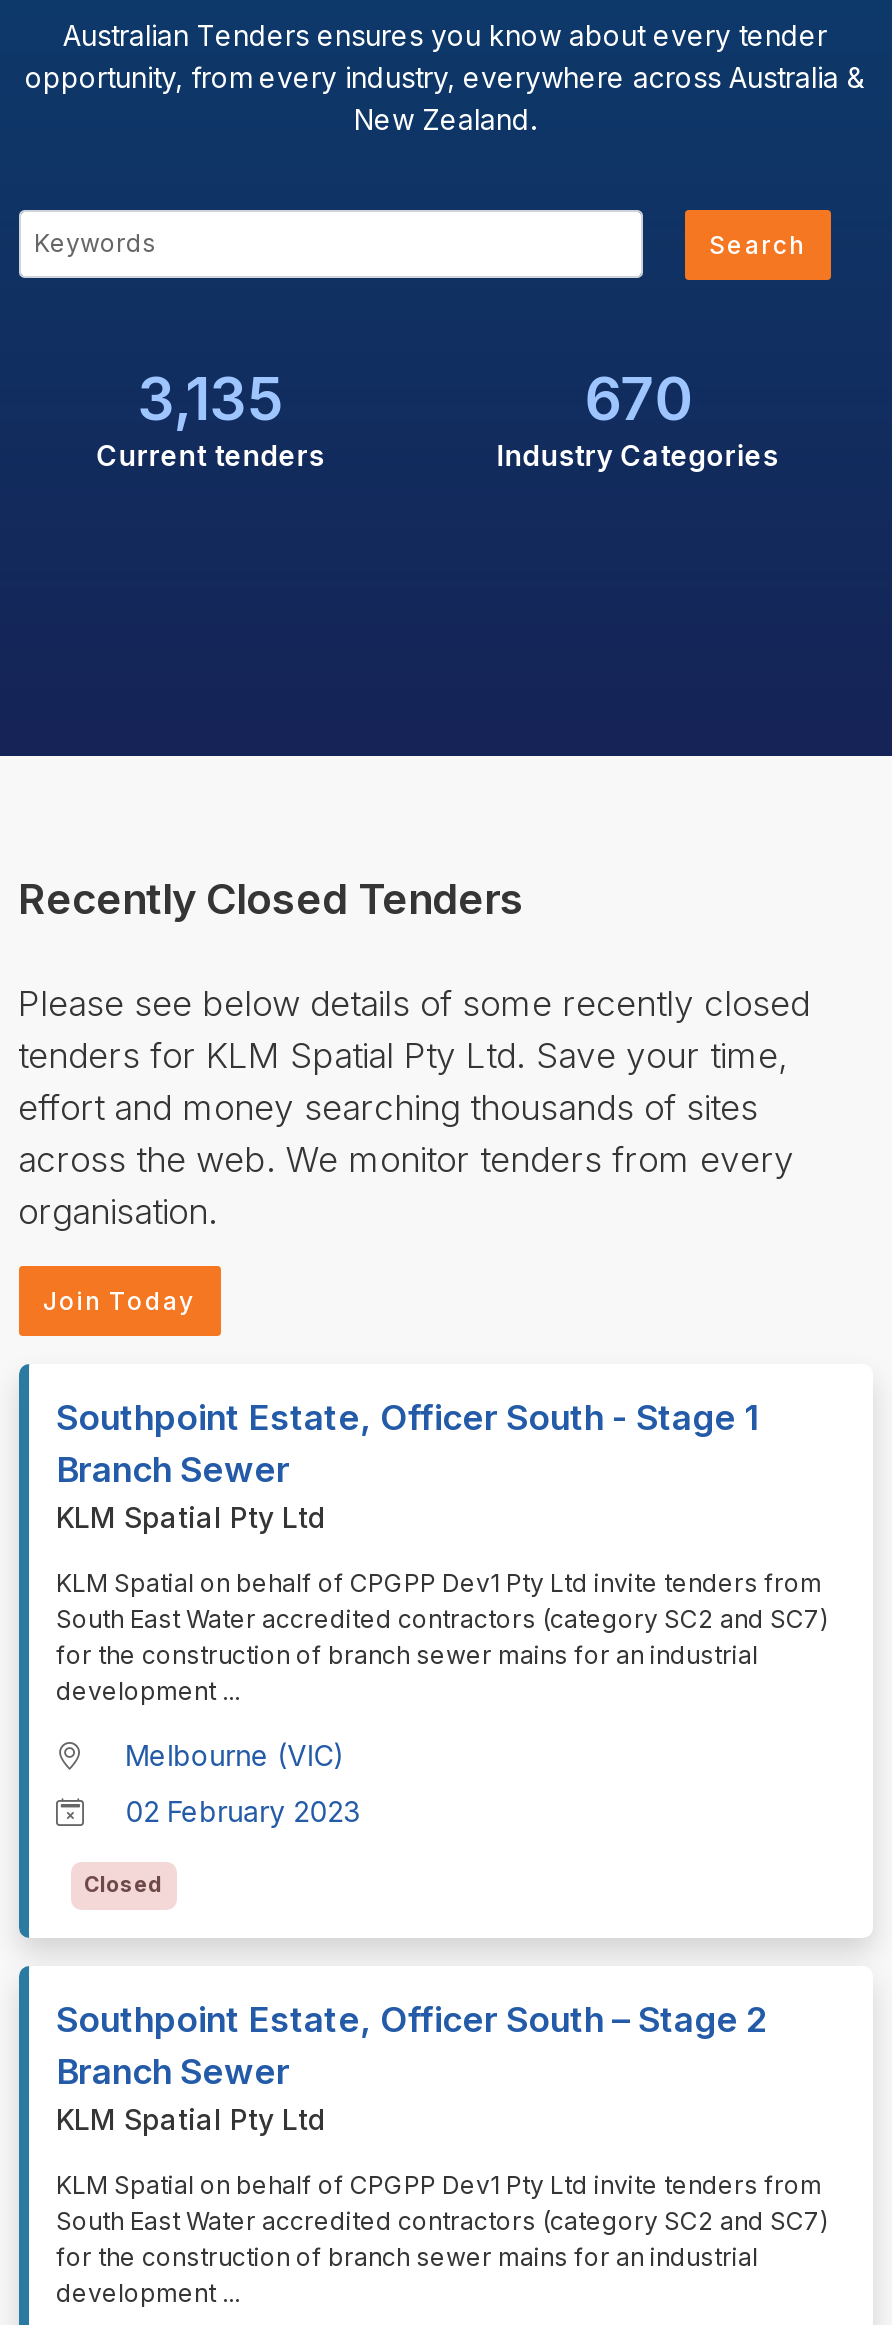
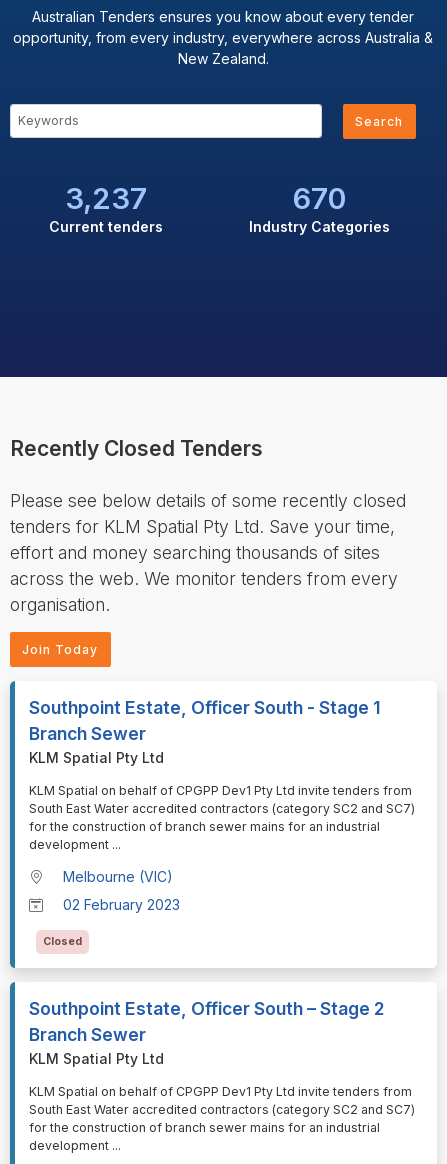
[137,365,283,435] 3,135 -> [65,181,147,216] 3,237

